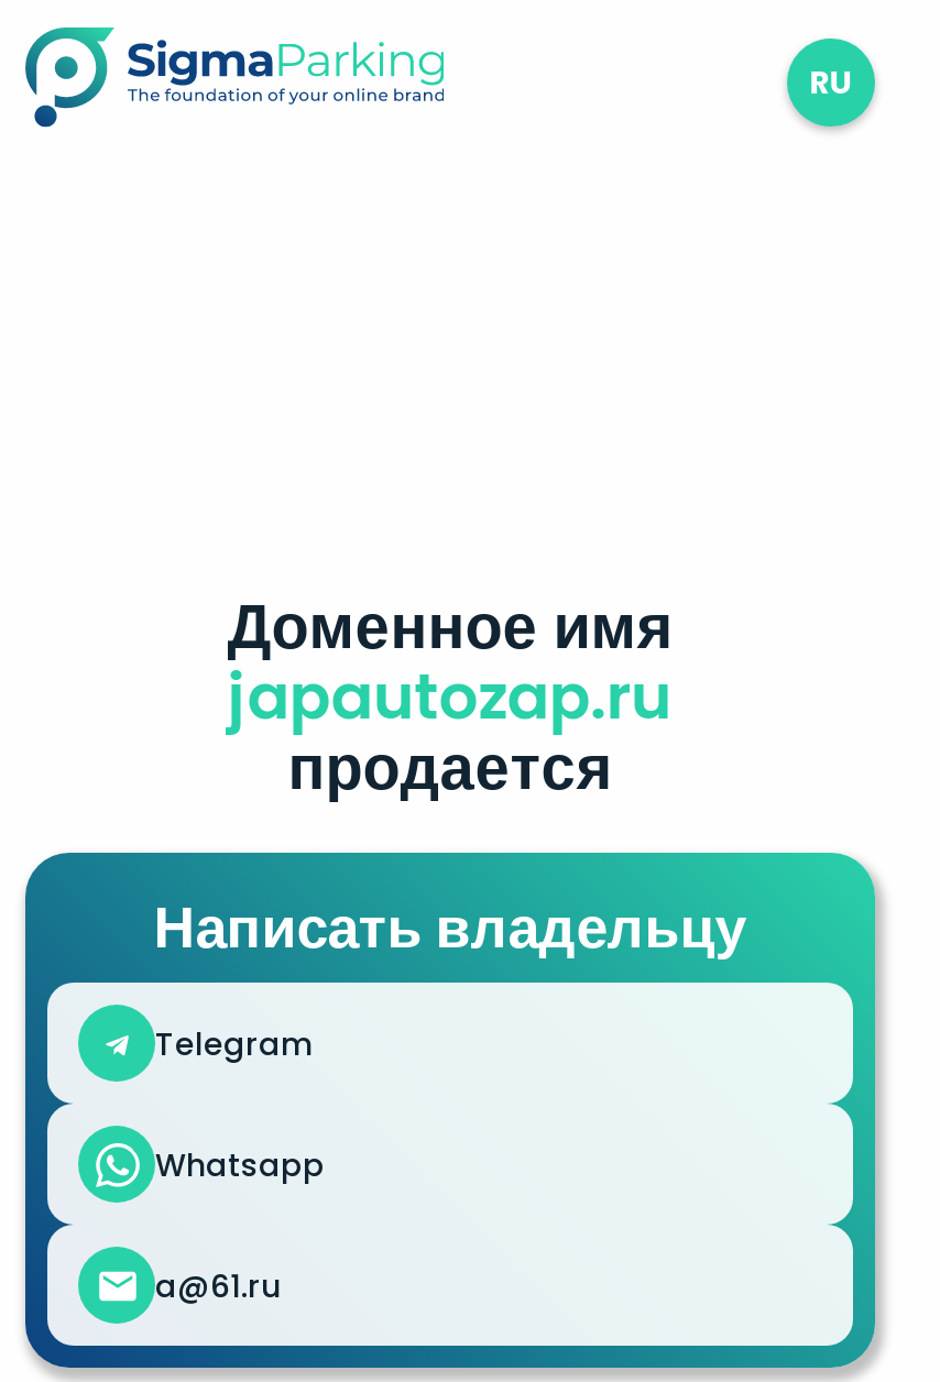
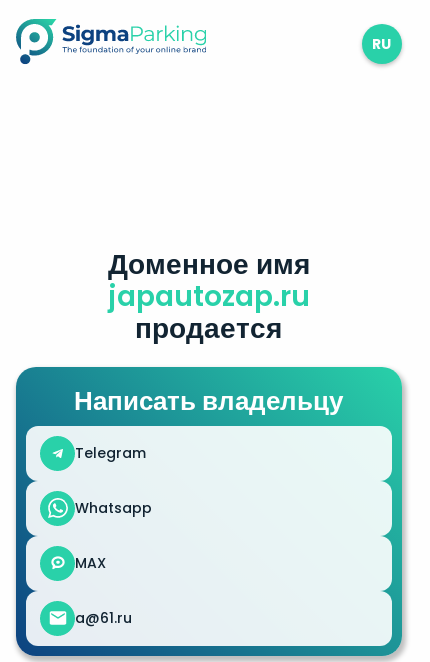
moved [154,583,746,1186] -> [74,244,343,518]: Доменное имя | japautozap.ru | продается | Написать владельцу | Telegram | Whatsapp
none -> [75,553,106,573] MAX

